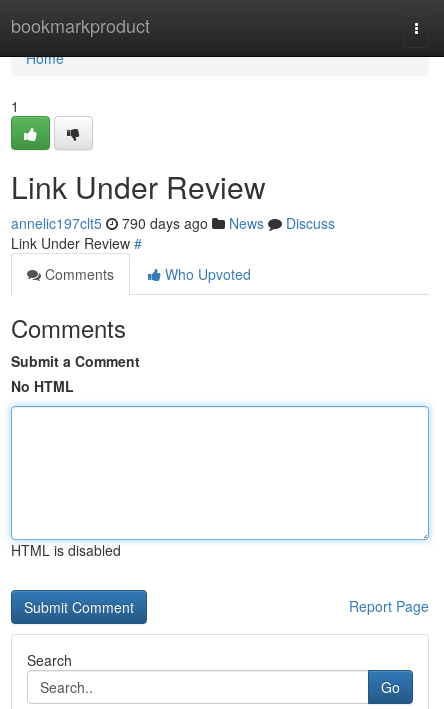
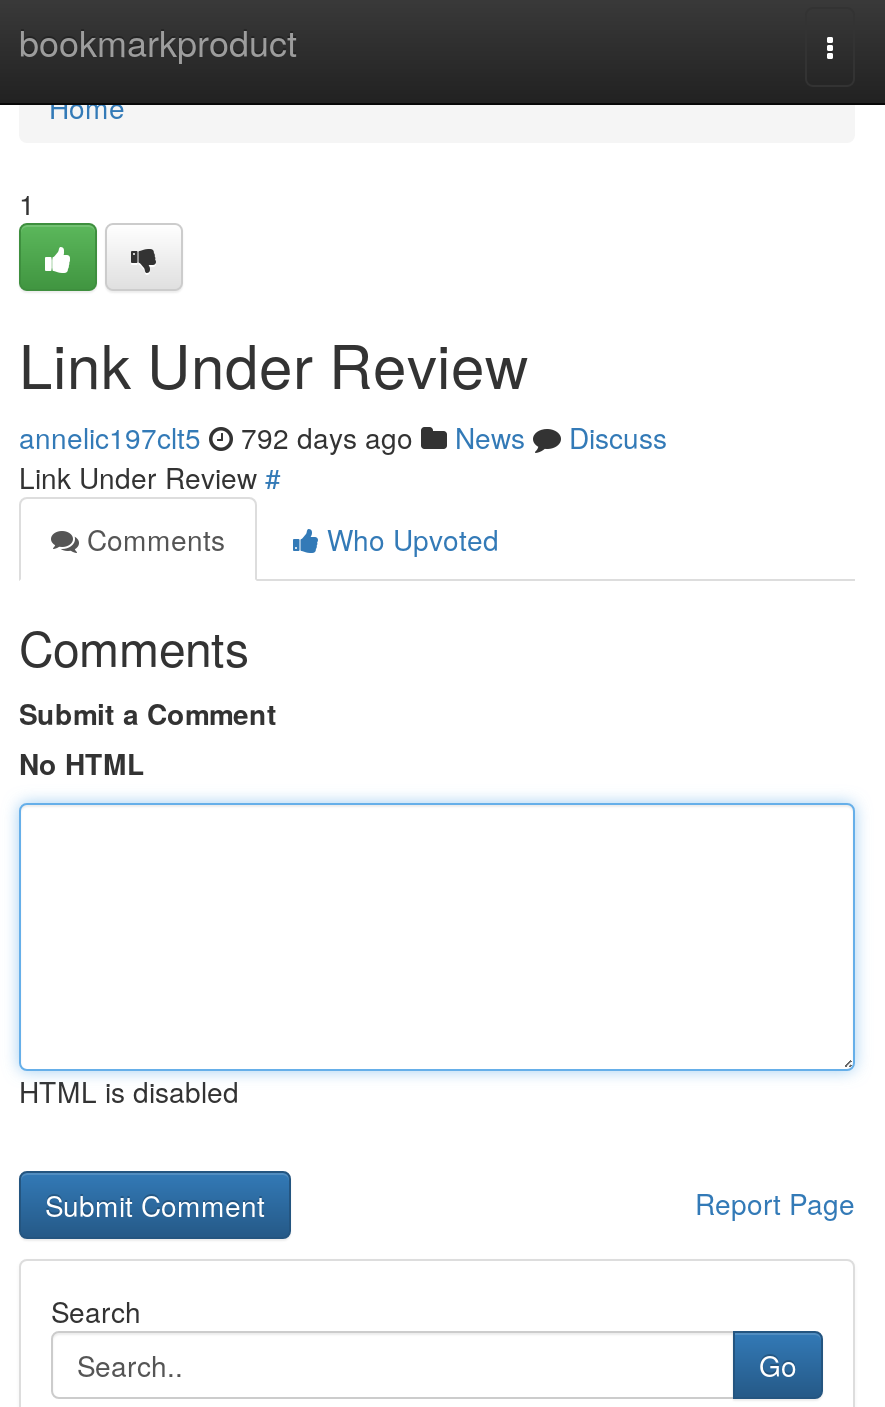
[11,213,335,233] annelic197clt5 790 days ago News Discuss -> [19,417,667,457] annelic197clt5 792 days ago News Discuss

